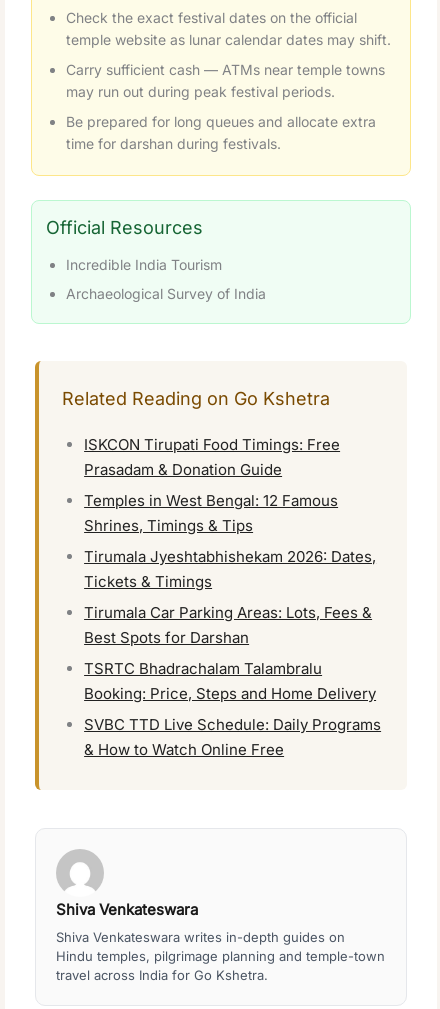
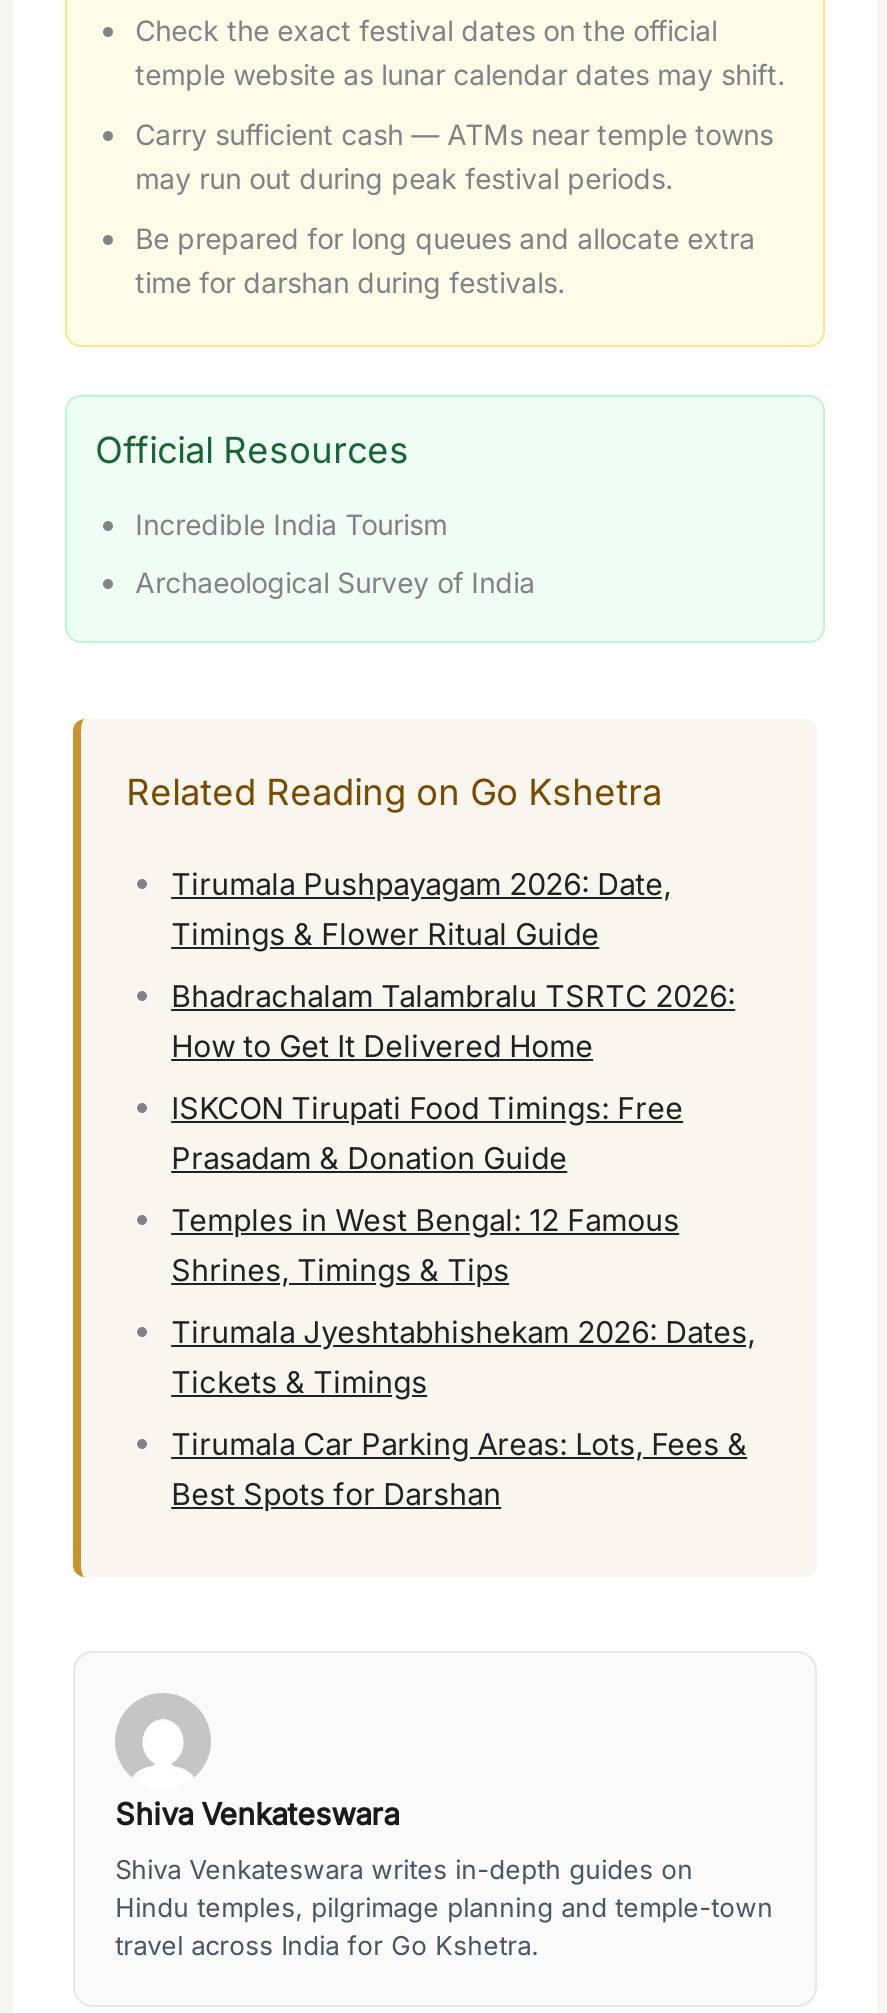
none -> [171,865,735,1065] Tirumala Pushpayagam 2026: Date, | Timings & Flower Ritual Guide | Bhadrachalam Talambralu TSRTC 2026: | How to Get It Delivered Home
moved [84,435,376,647] -> [171,1089,755,1513]: ISKCON Tirupati Food Timings: Free | Prasadam & Donation Guide | Temples in West Bengal: 12 Famous | Shrines, Timings & Tips | Tirumala Jyeshtabhishekam 2026: Dates, | Tickets & Timings | Tirumala Car Parking Areas: Lots, Fees & | Best Spots for Darshan
[84,659,381,759] TSRTC Bhadrachalam Talambralu | Booking: Price, Steps and Home Delivery | SVBC TTD Live Schedule: Daily Programs | & How to Watch Online Free -> none

